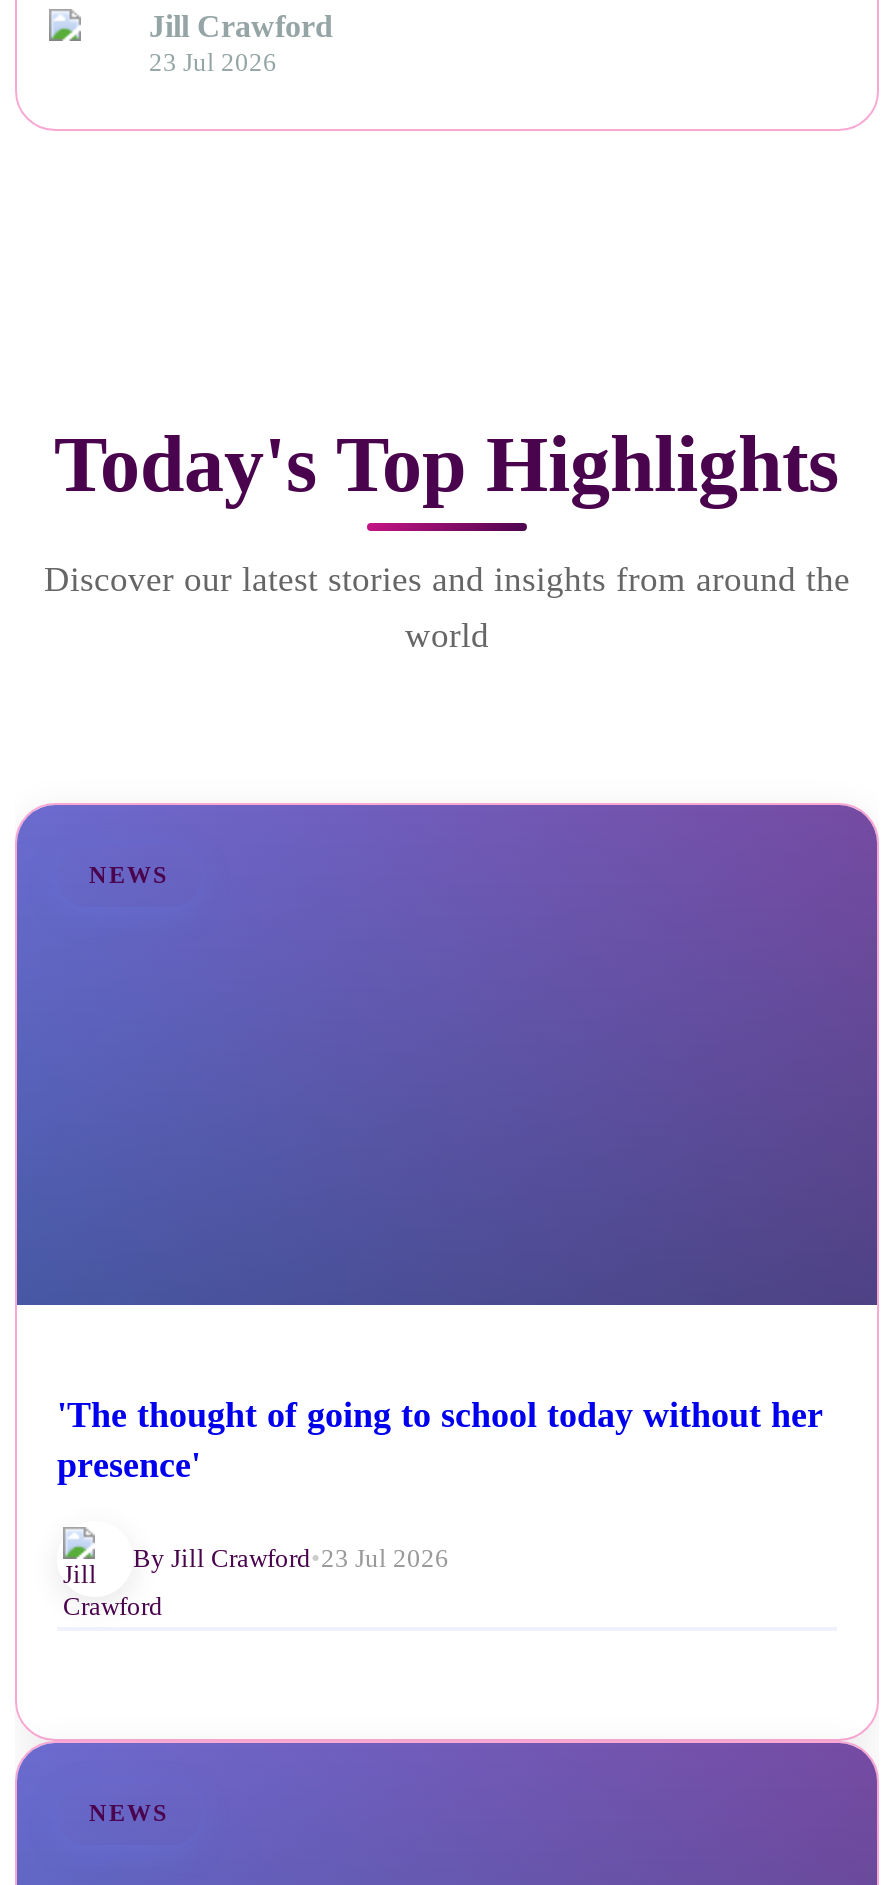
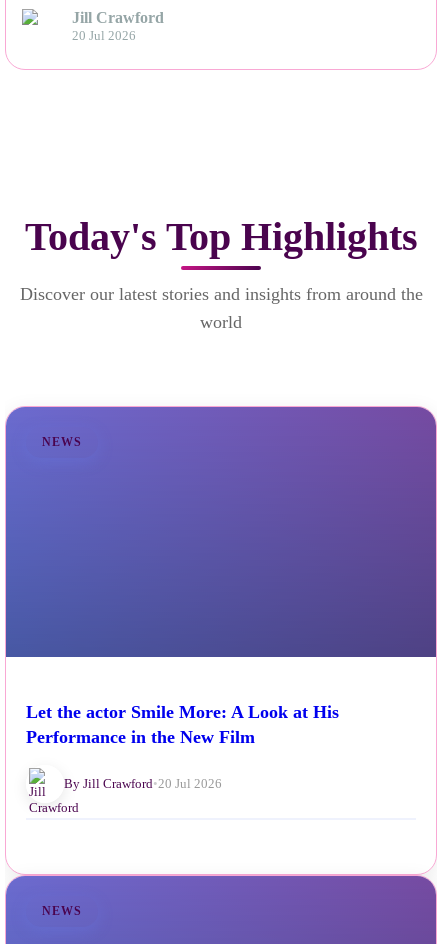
[149,50,277,78] 23 Jul 2026 -> [72,29,136,43] 20 Jul 2026
[57,1395,823,1485] 'The thought of going to school today without her | presence' -> [26,702,339,747] Let the actor Smile More: A Look at His | Performance in the New Film
[133,1543,449,1573] By Jill Crawford • 23 Jul 2026 -> [64,776,222,791] By Jill Crawford • 20 Jul 2026

